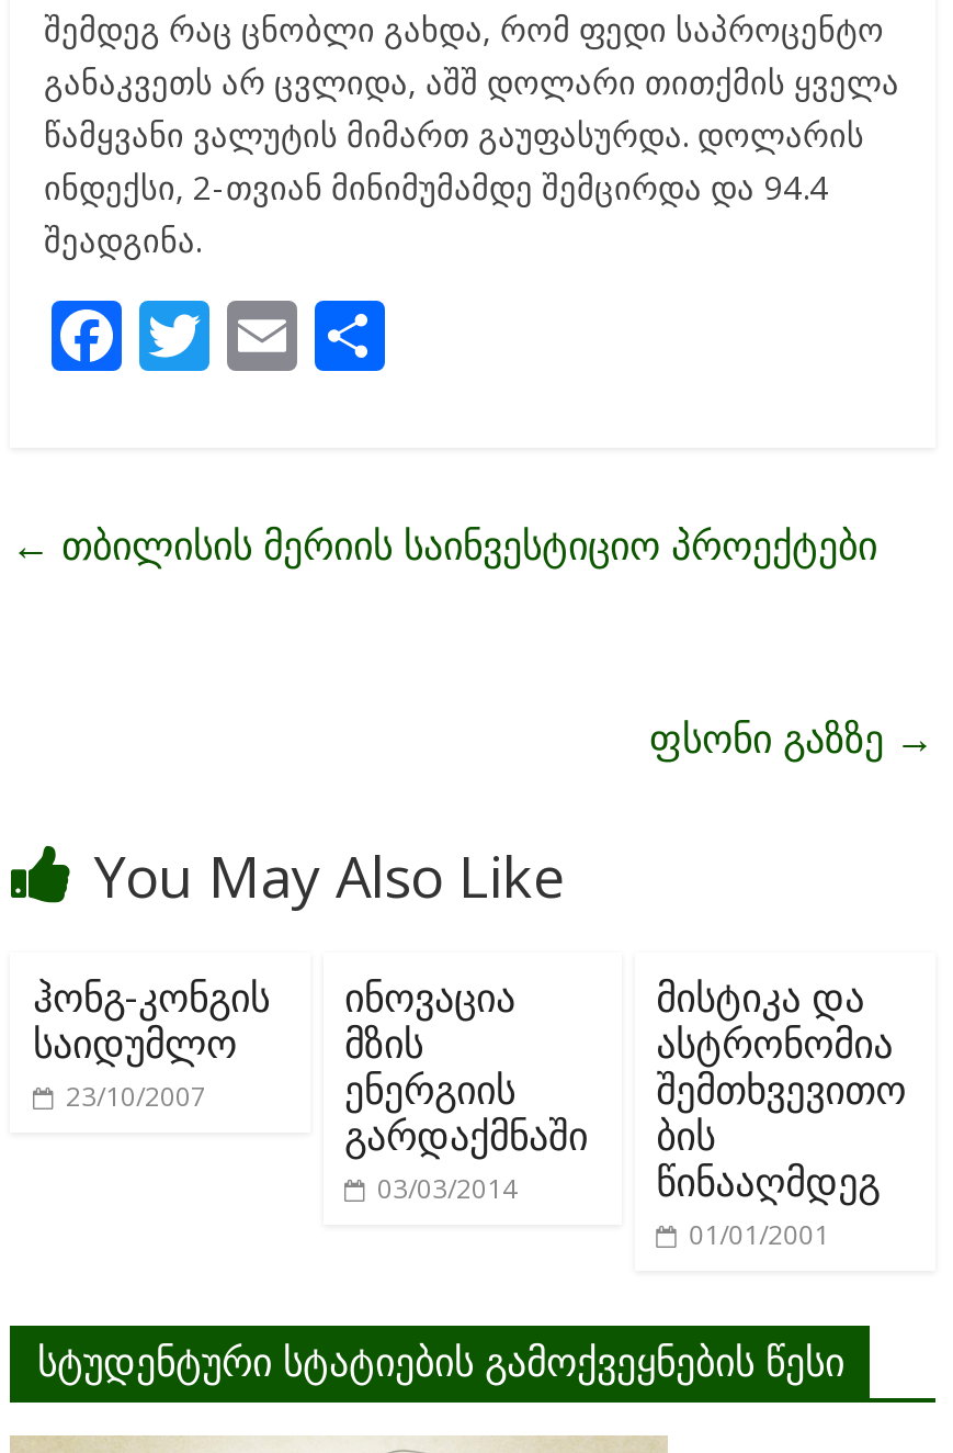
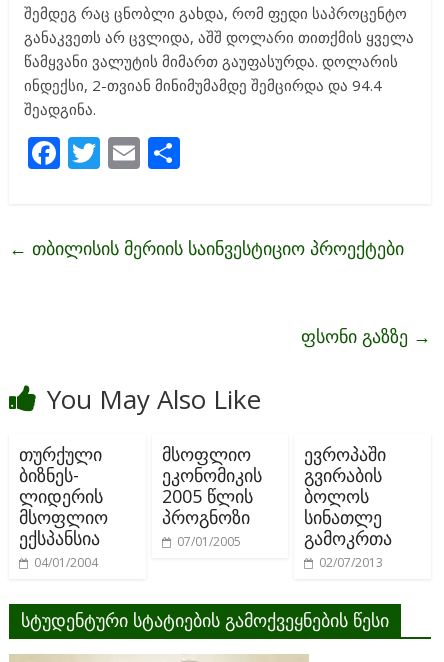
[33,970,270,1115] ჰონგ-კონგის | საიდუმლო | 23/10/2007 -> [19,442,108,571] თურქული | ბიზნეს- | ლიდერის | მსოფლიო | ექსპანსია | 04/01/2004
[344,970,588,1207] ინოვაცია | მზის | ენერგიის | გარდაქმნაში | 03/03/2014 -> [161,442,261,550] მსოფლიო | ეკონომიკის | 2005 წლის | პროგნოზი | 07/01/2005
[656,970,906,1253] მისტიკა და | ასტრონომია | შემთხვევითო | ბის | წინააღმდეგ | 01/01/2001 -> [304,442,392,571] ევროპაში | გვირაბის | ბოლოს | სინათლე | გამოკრთა | 02/07/2013

